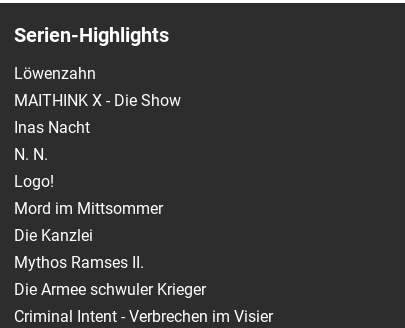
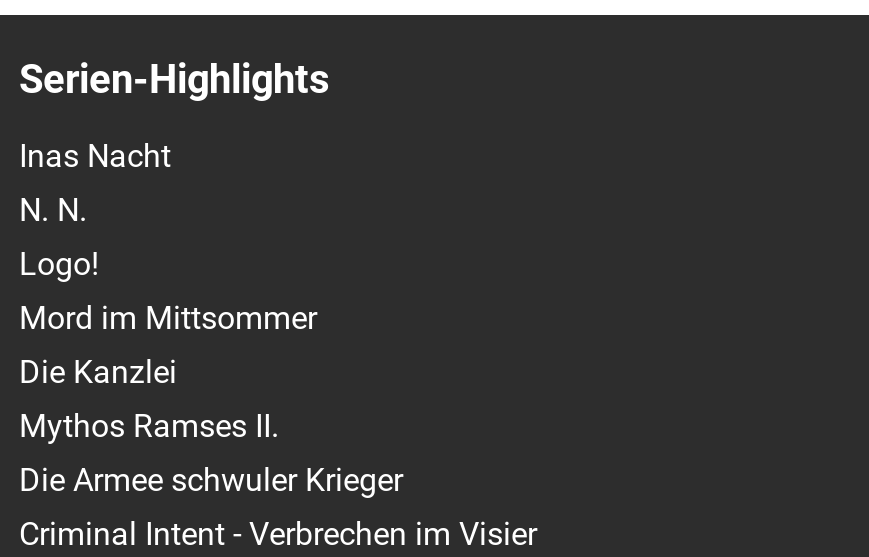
[14,64,181,110] Löwenzahn | MAITHINK X - Die Show -> none

